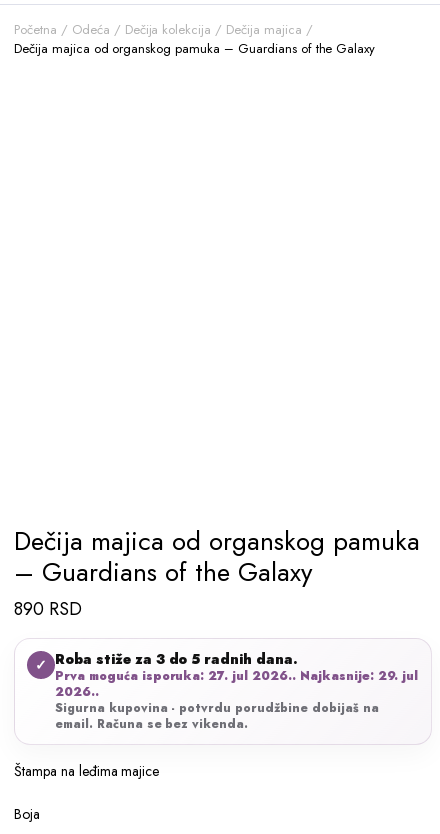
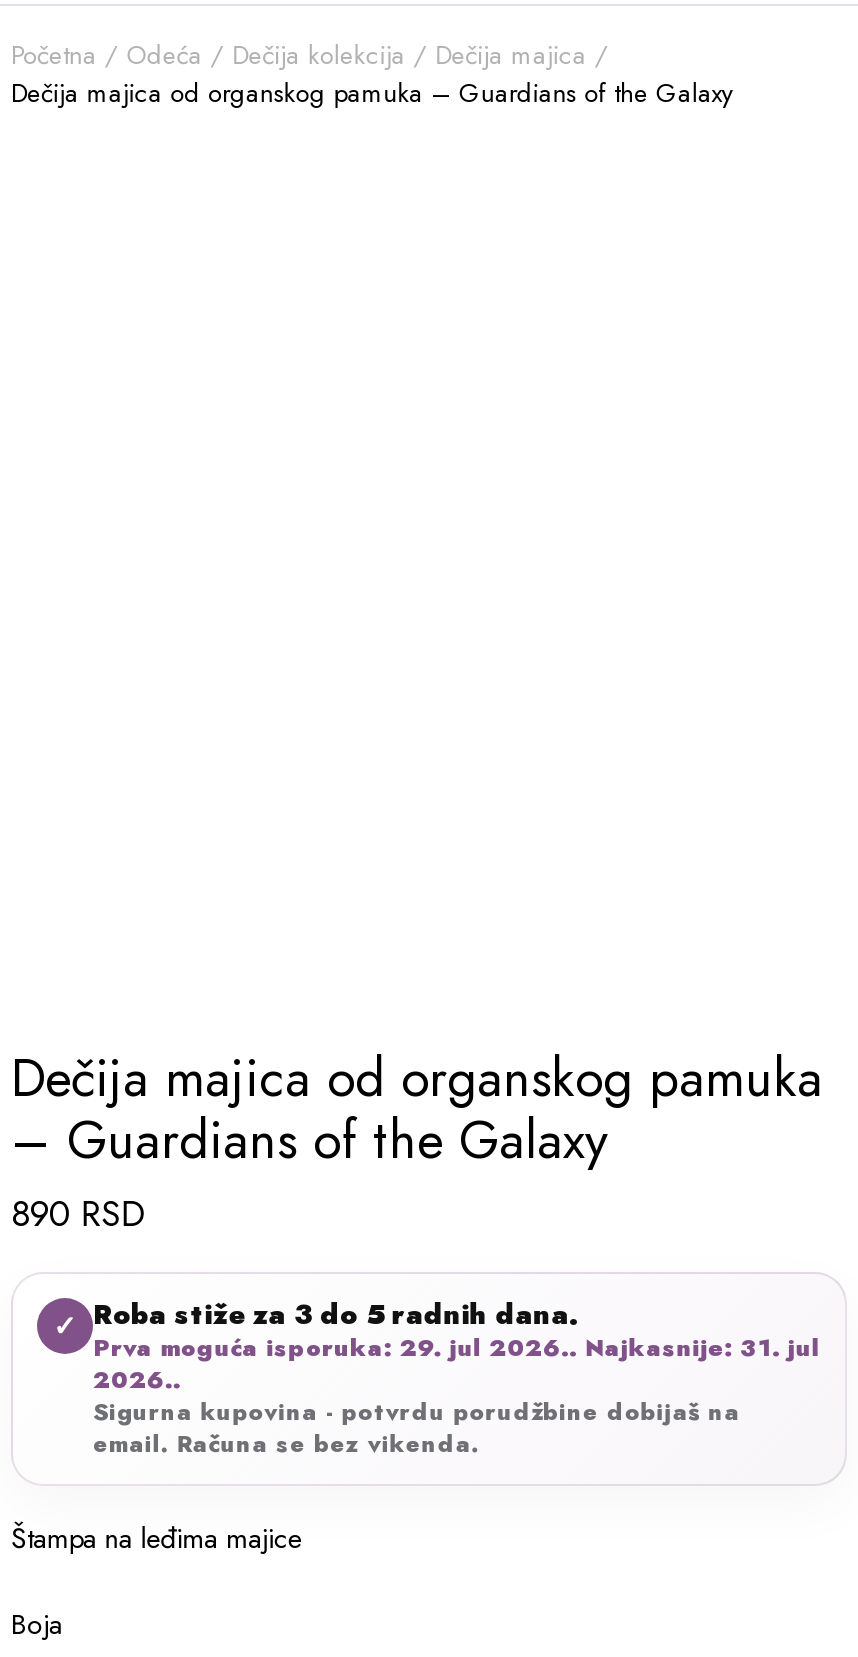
[55,667,418,685] Prva moguća isporuka: 27. jul 2026.. Najkasnije: 29. jul -> [93,1330,820,1366] Prva moguća isporuka: 29. jul 2026.. Najkasnije: 31. jul

